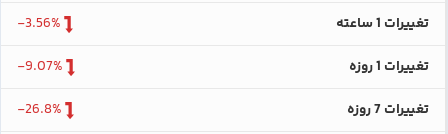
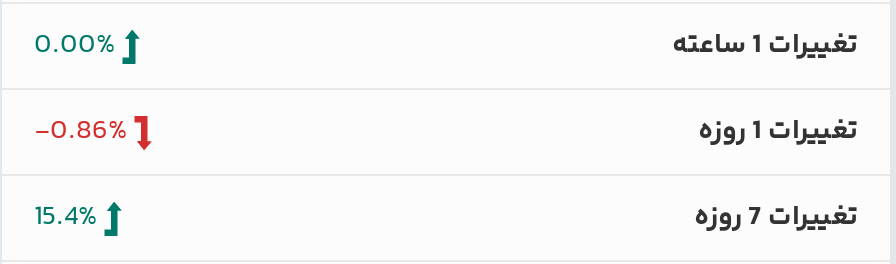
[17,13,61,35] -3.56% -> [34,24,116,68] 0.00%
[17,56,63,78] -9.07% -> [34,110,128,154] -0.86%
[17,99,62,121] -26.8% -> [34,196,98,240] 15.4%

